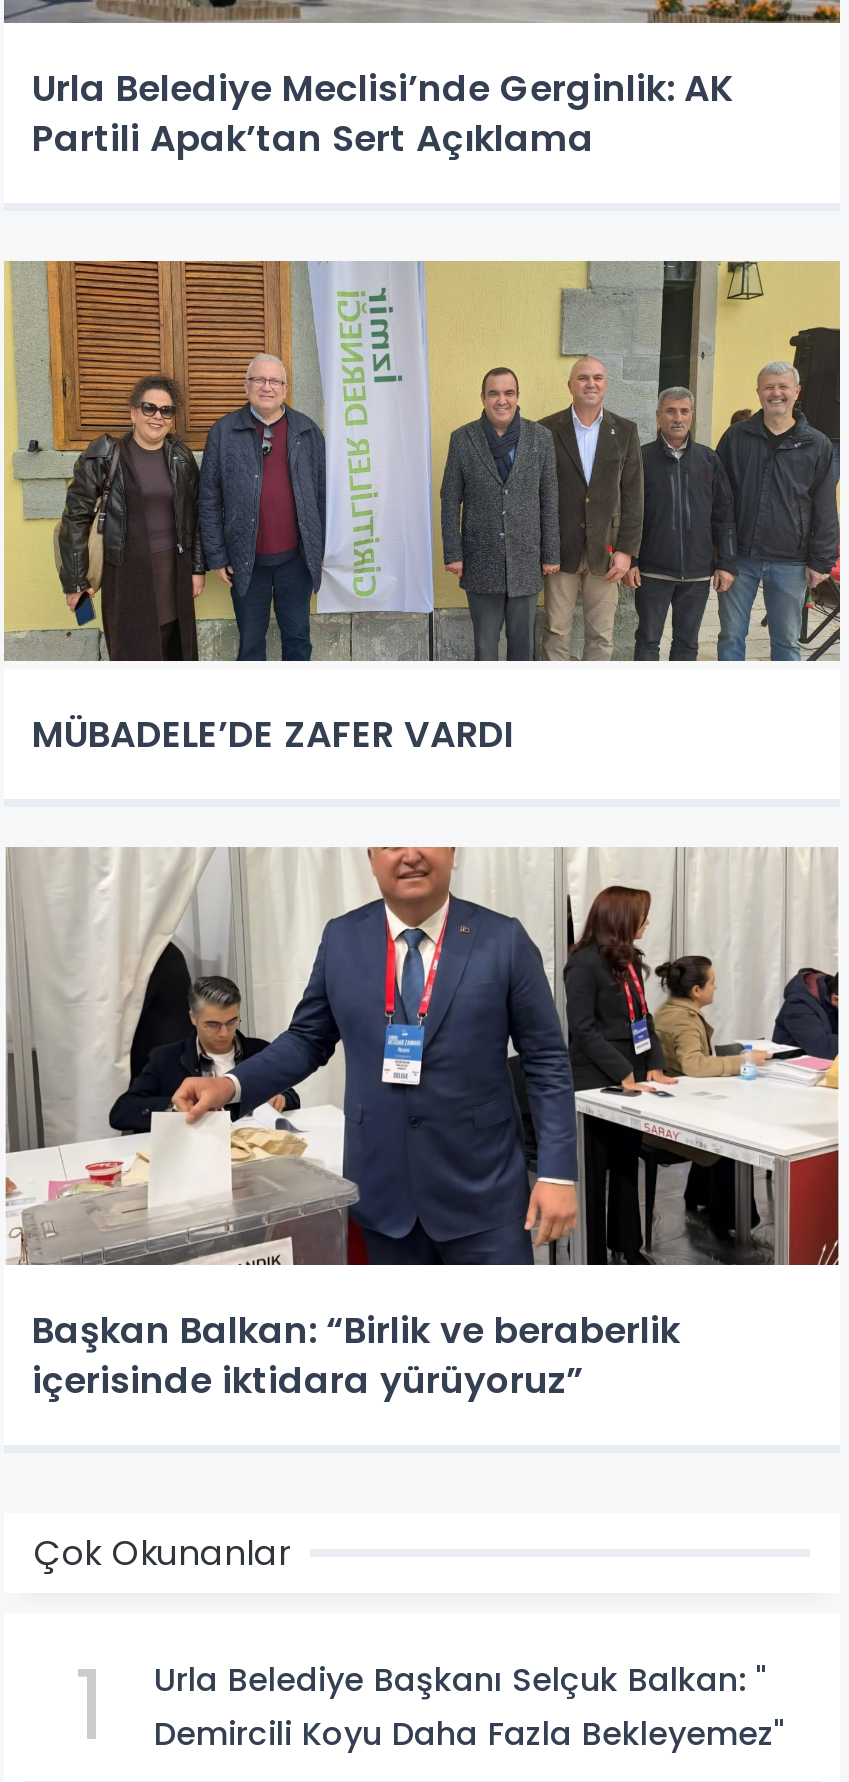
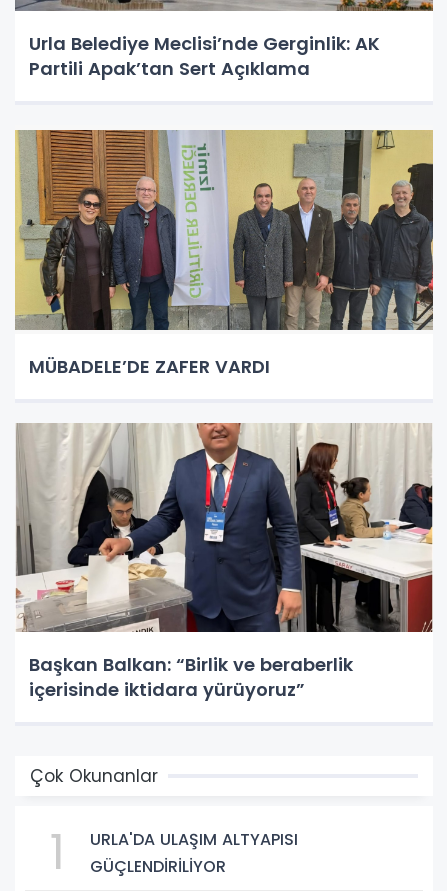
[154,1657,786,1757] Urla Belediye Başkanı Selçuk Balkan: " | Demircili Koyu Daha Fazla Bekleyemez" -> [90,828,298,878] URLA'DA ULAŞIM ALTYAPISI | GÜÇLENDİRİLİYOR

